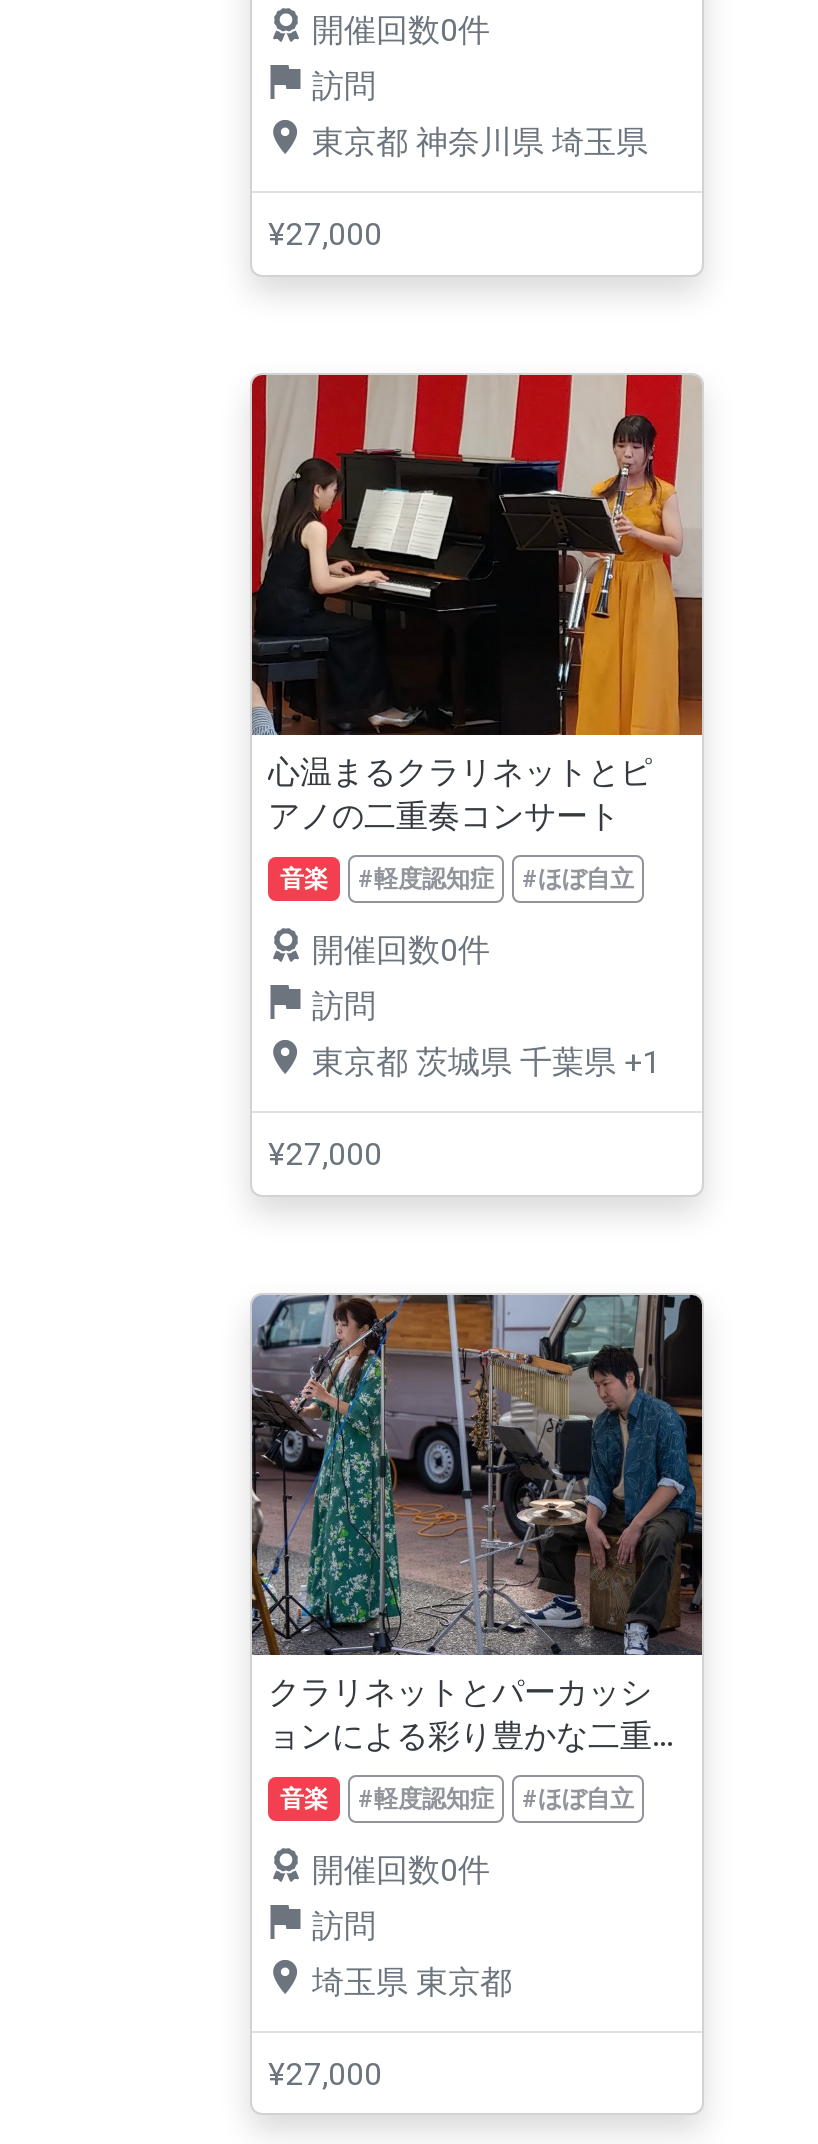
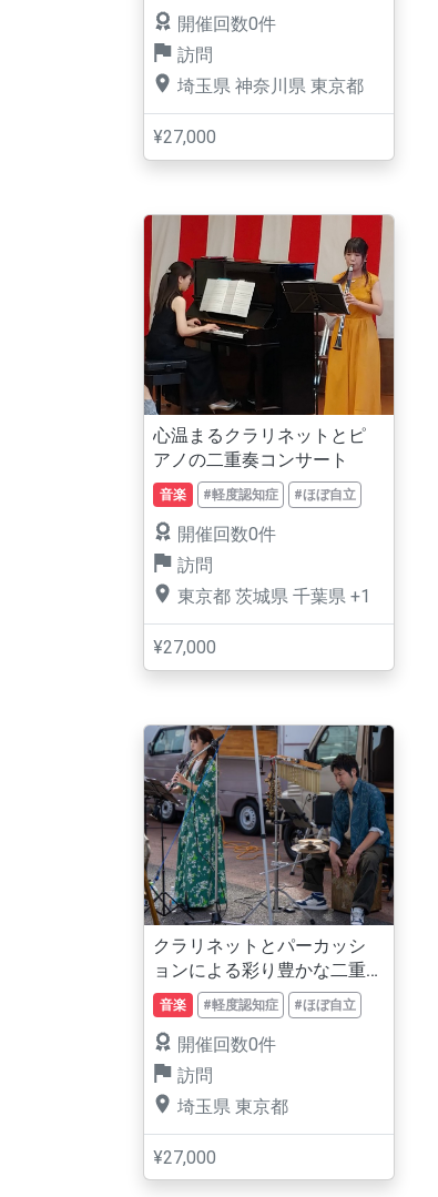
[312,123,648,161] 東京都 神奈川県 埼玉県 -> [177,75,364,97] 埼玉県 神奈川県 東京都

